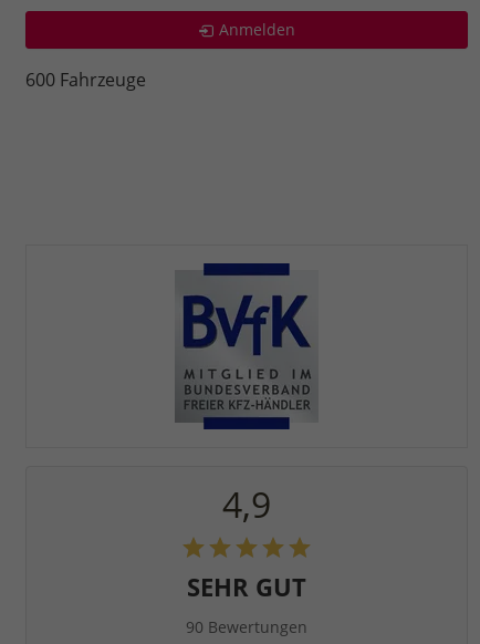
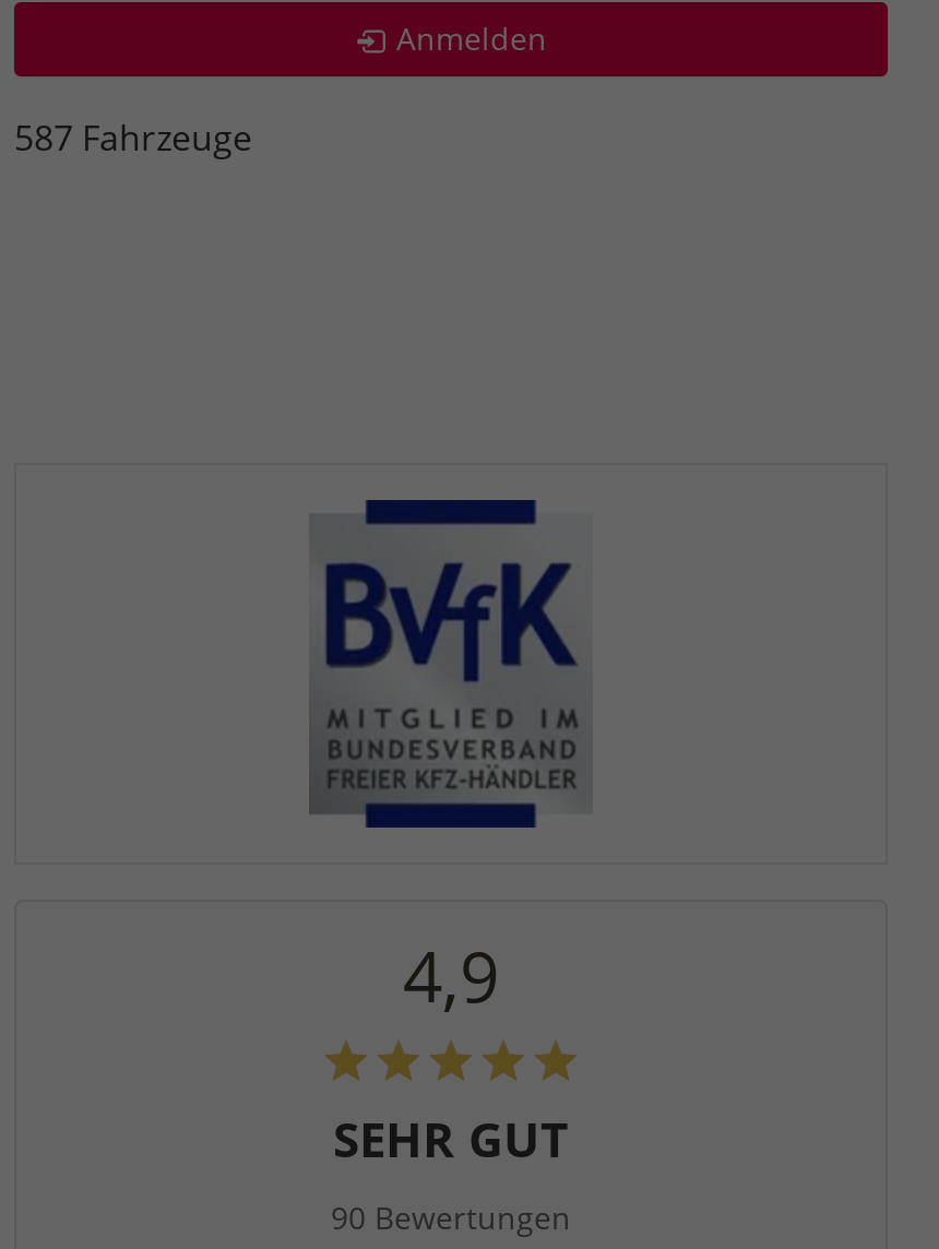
[25,68,146,92] 600 Fahrzeuge -> [14,114,252,162] 587 Fahrzeuge

